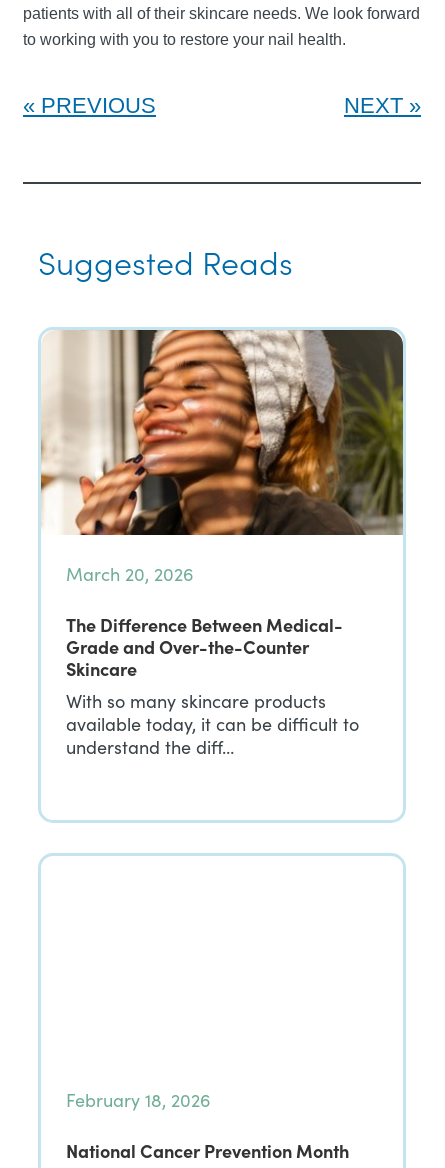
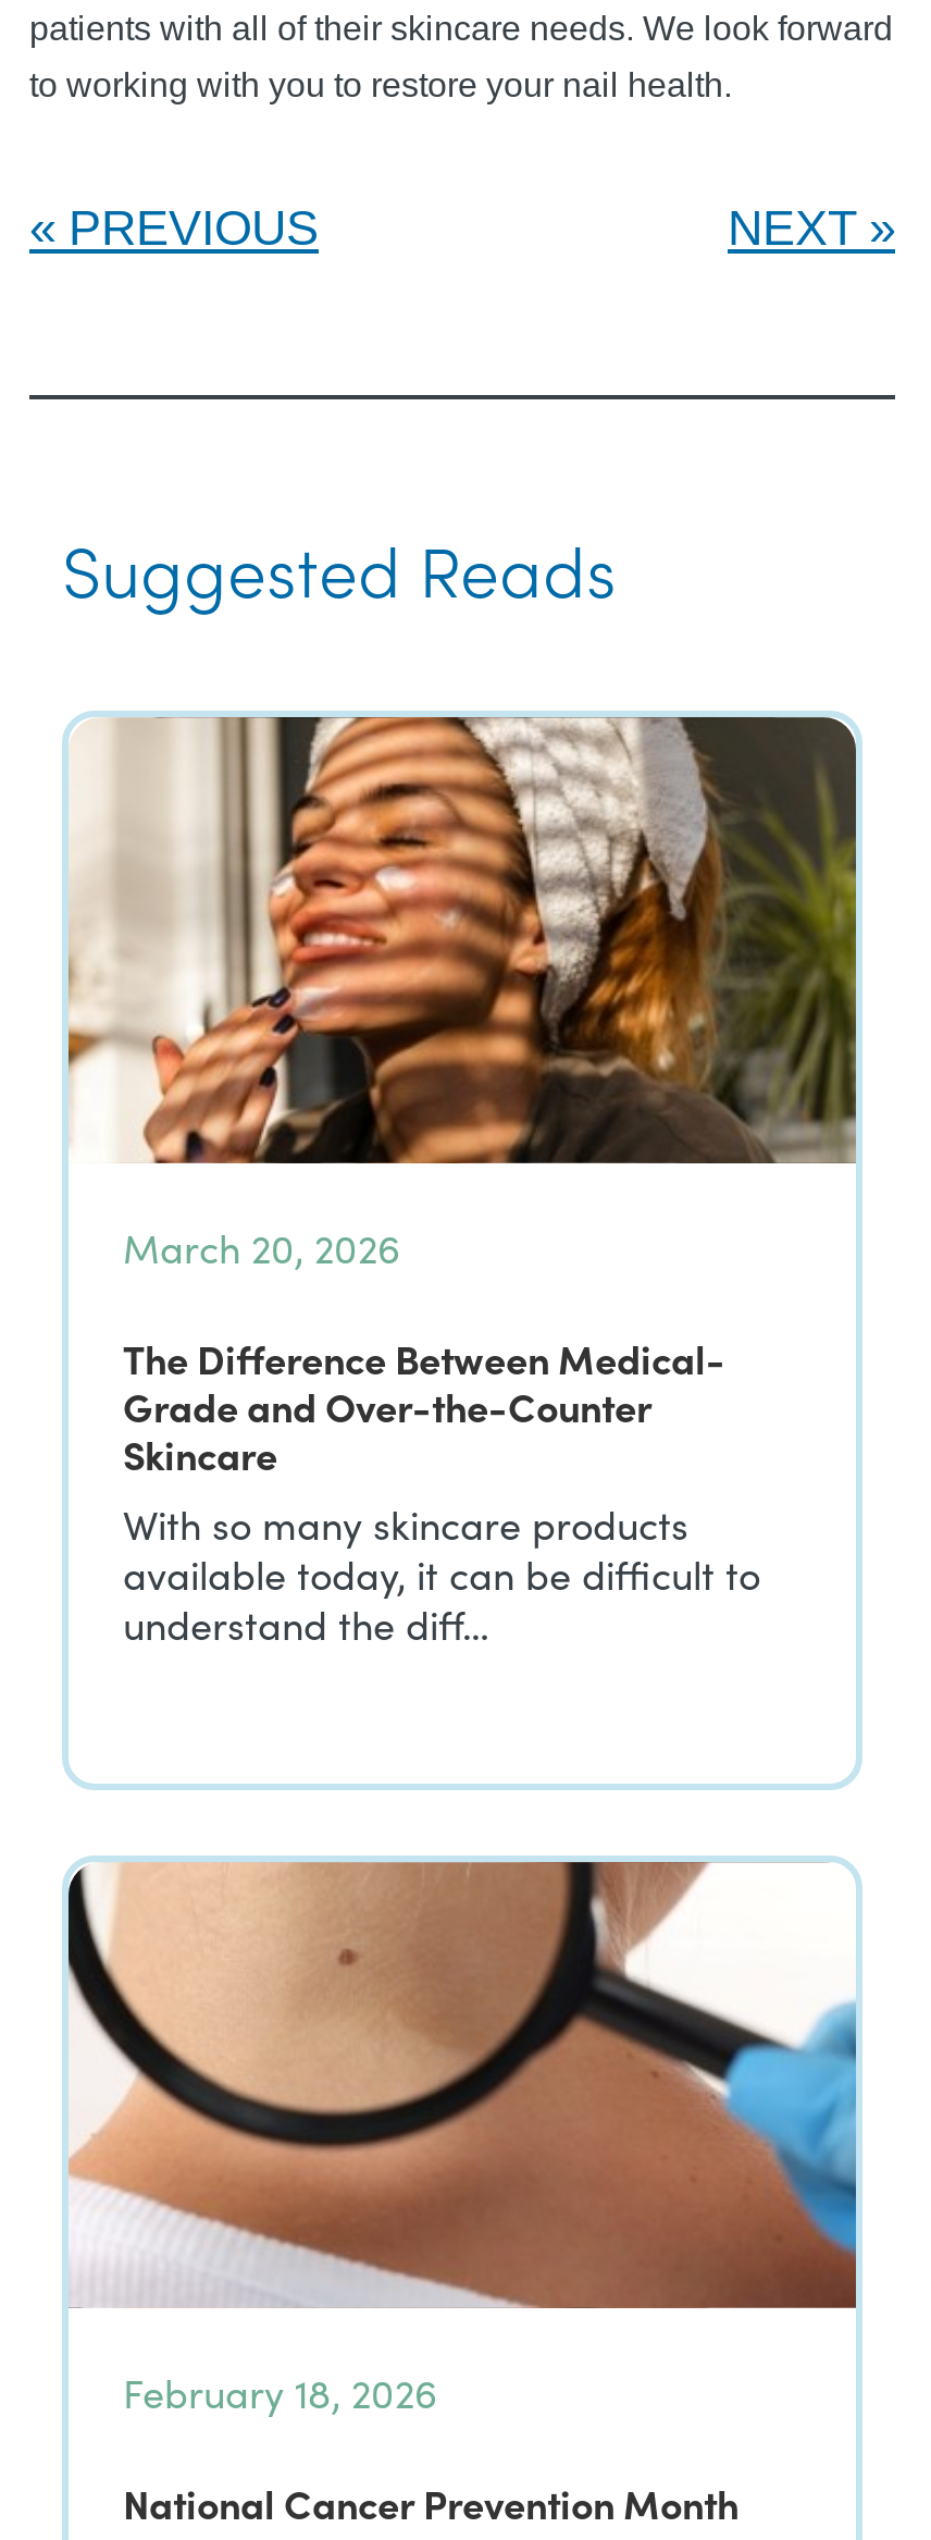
none -> [66,1860,858,2310] [image]

